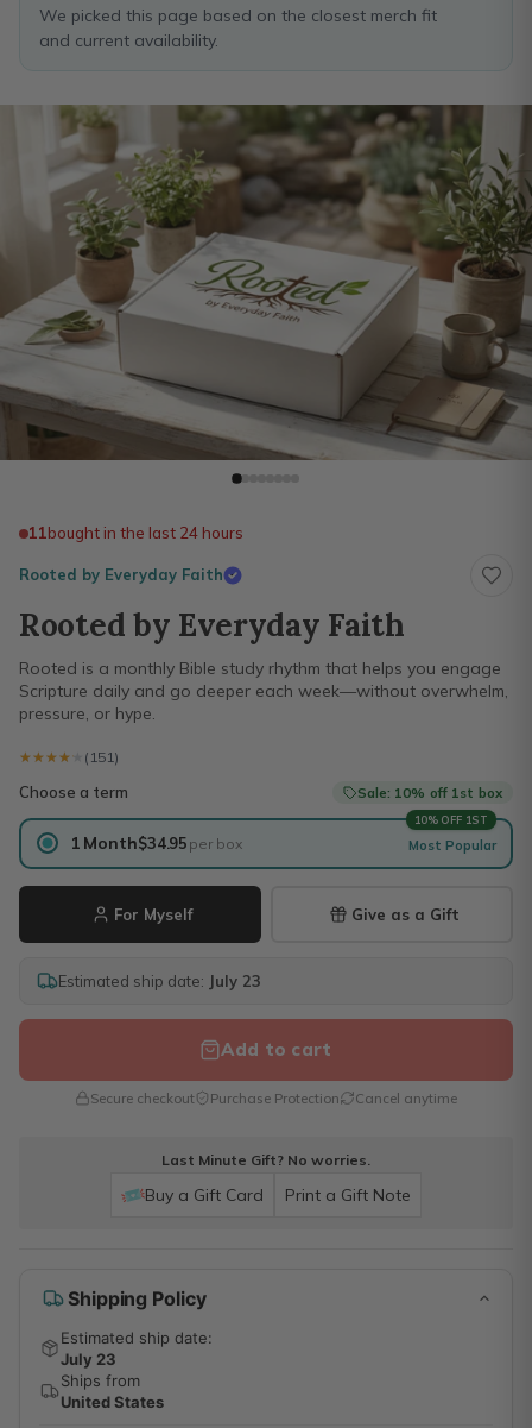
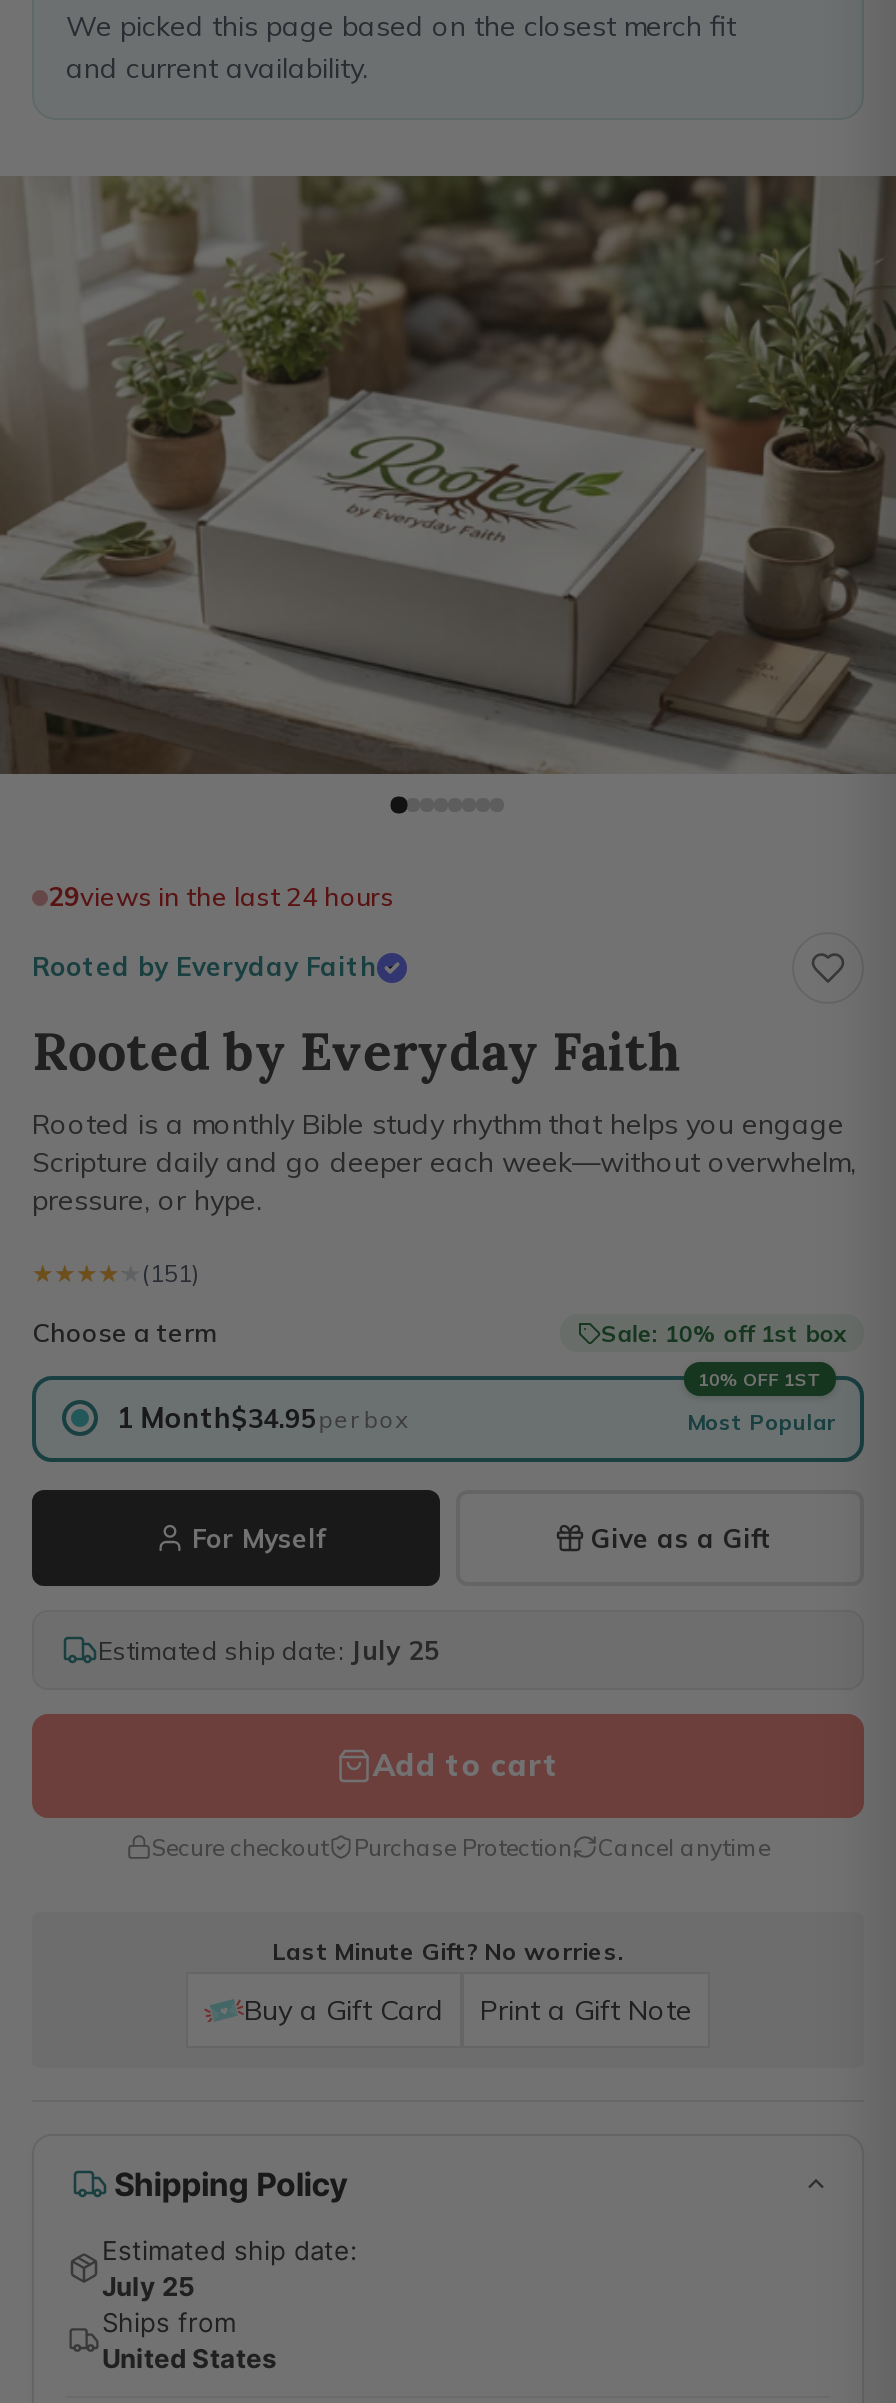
[28,523,243,542] 11bought in the last 24 hours -> [48,880,394,912] 29views in the last 24 hours
[58,971,261,990] Estimated ship date: July 23 -> [98,1633,440,1665] Estimated ship date: July 25
[61,1349,116,1368] July 23 -> [102,2269,194,2301] July 25

